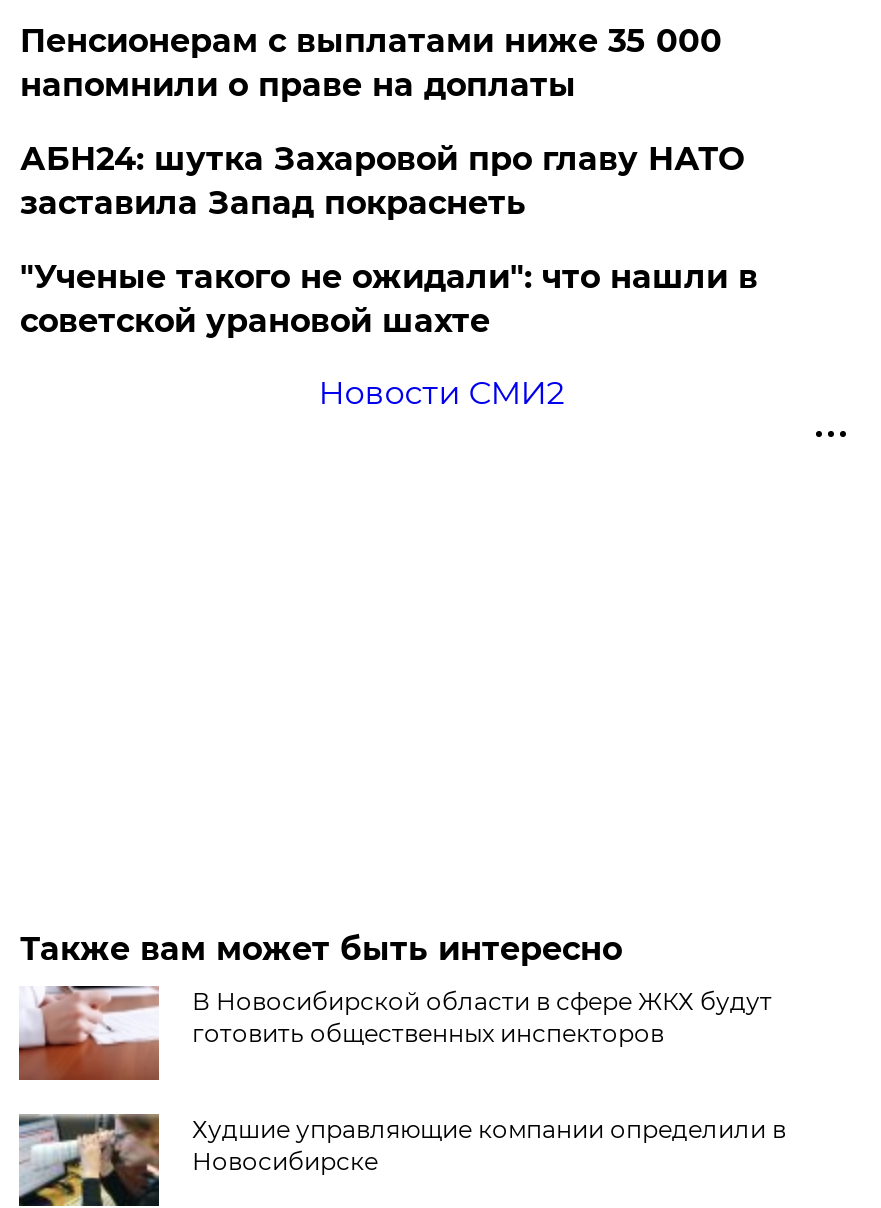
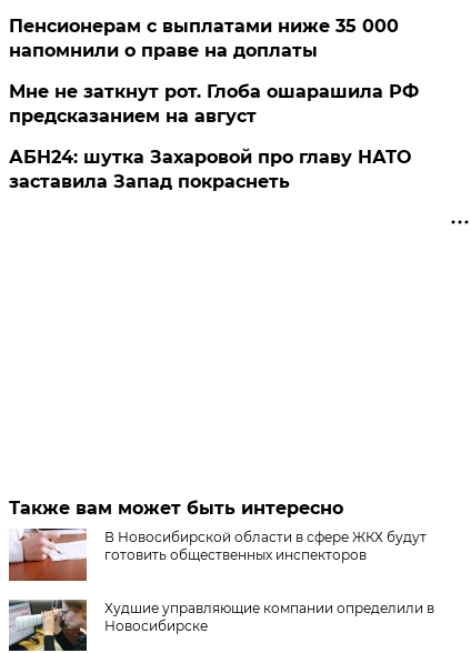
none -> [9,81,419,127] Мне не заткнут рот. Глоба ошарашила РФ | предсказанием на август
moved [20,140,744,222] -> [9,147,411,192]: АБН24: шутка Захаровой про главу НАТО | заставила Запад покраснеть
[20,258,758,412] "Ученые такого не ожидали": что нашли в | советской урановой шахте | Новости СМИ2 -> none

